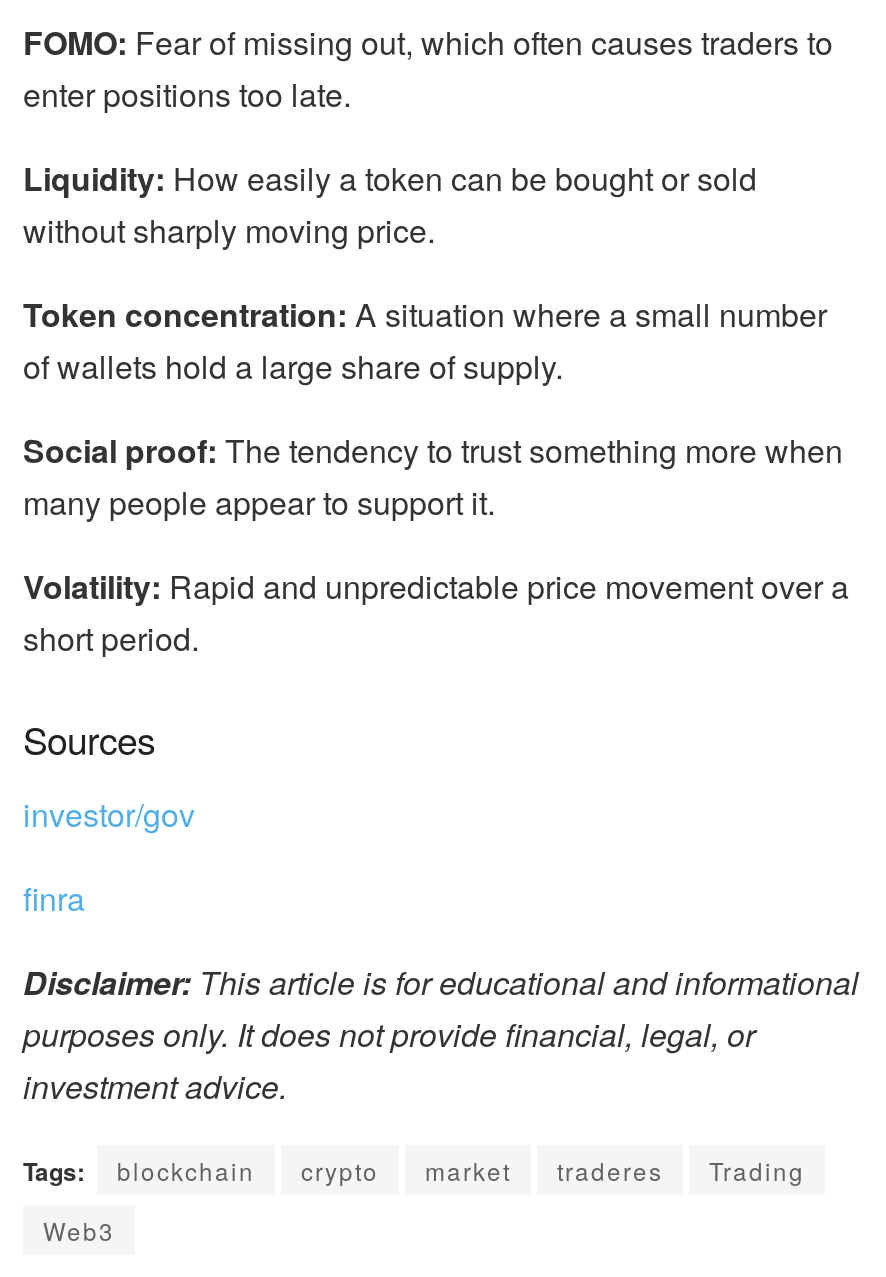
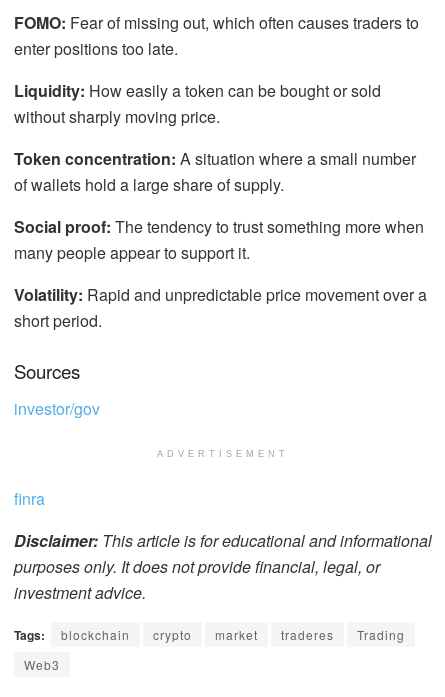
none -> [157,449,289,459] ADVERTISEMENT

